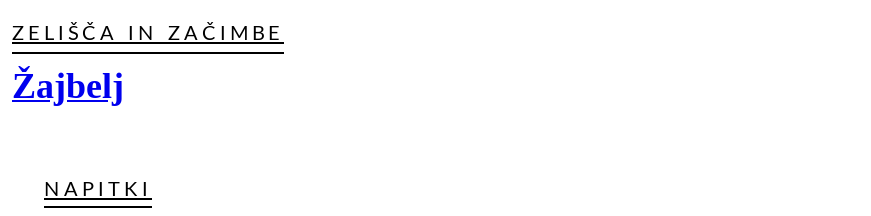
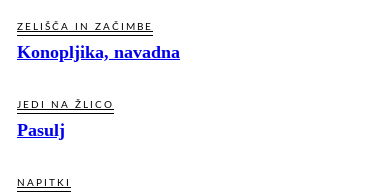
[12,67,124,107] Žajbelj -> [17,42,180,140] Konopljika, navadna | JEDI NA ŽLICO | Pasulj

